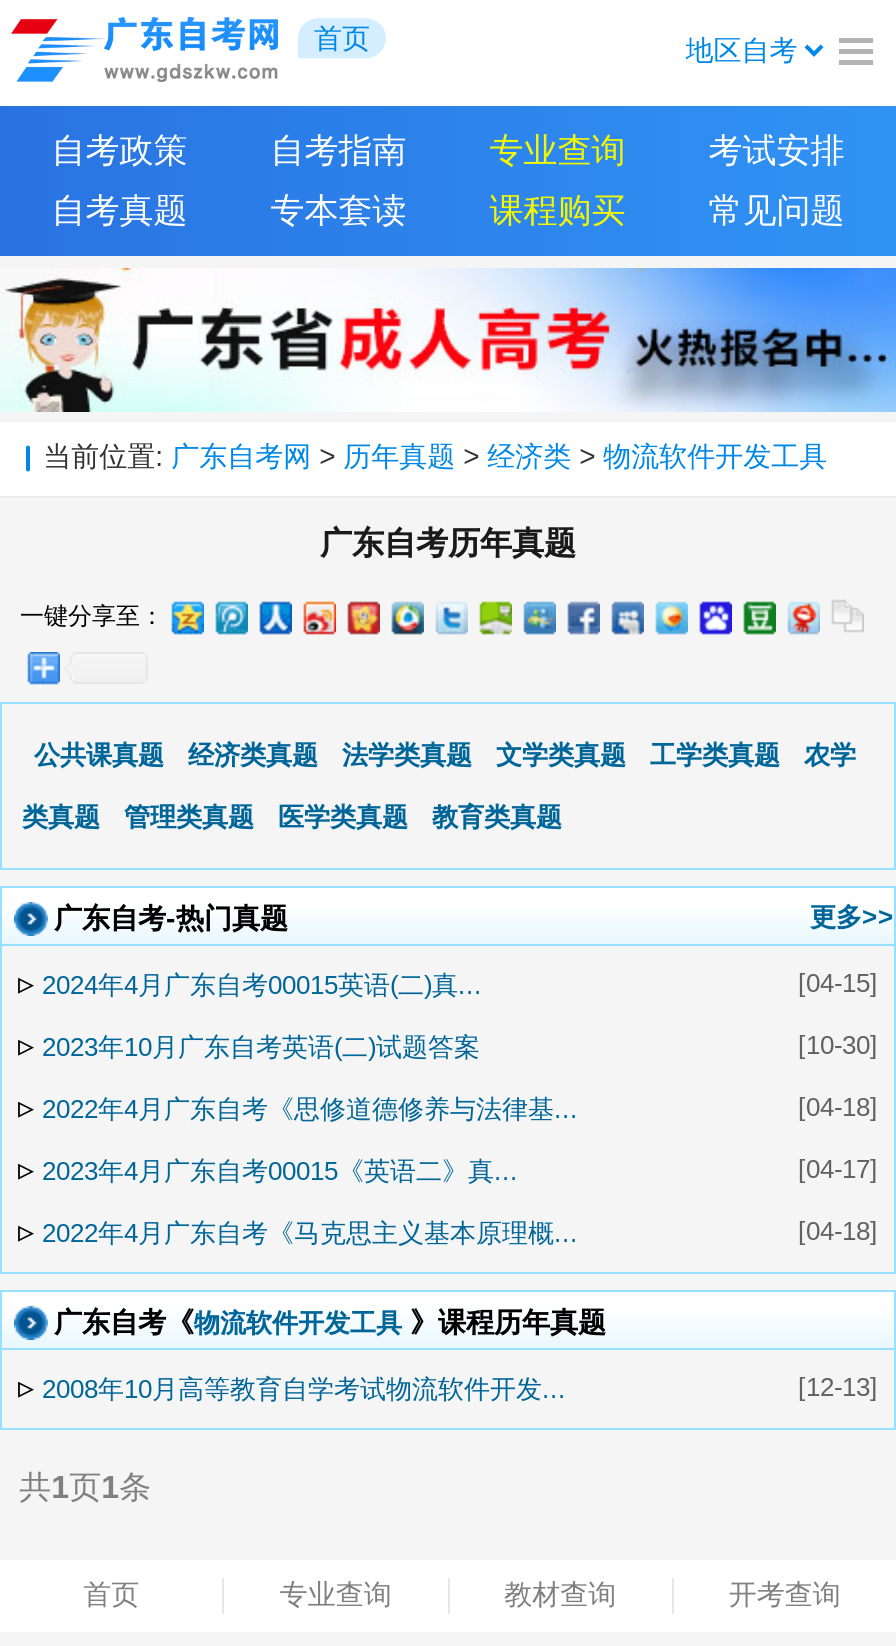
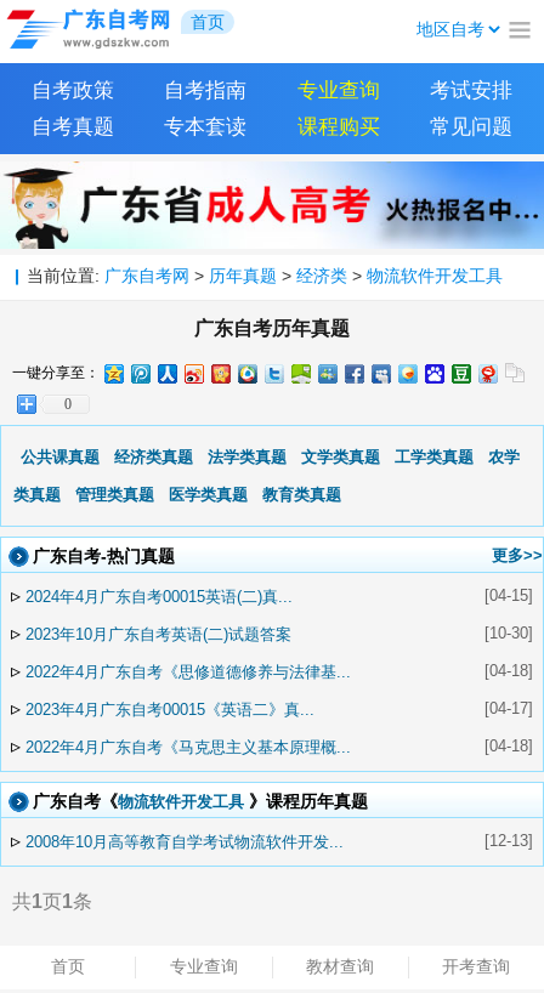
none -> [64,396,71,413] 0

